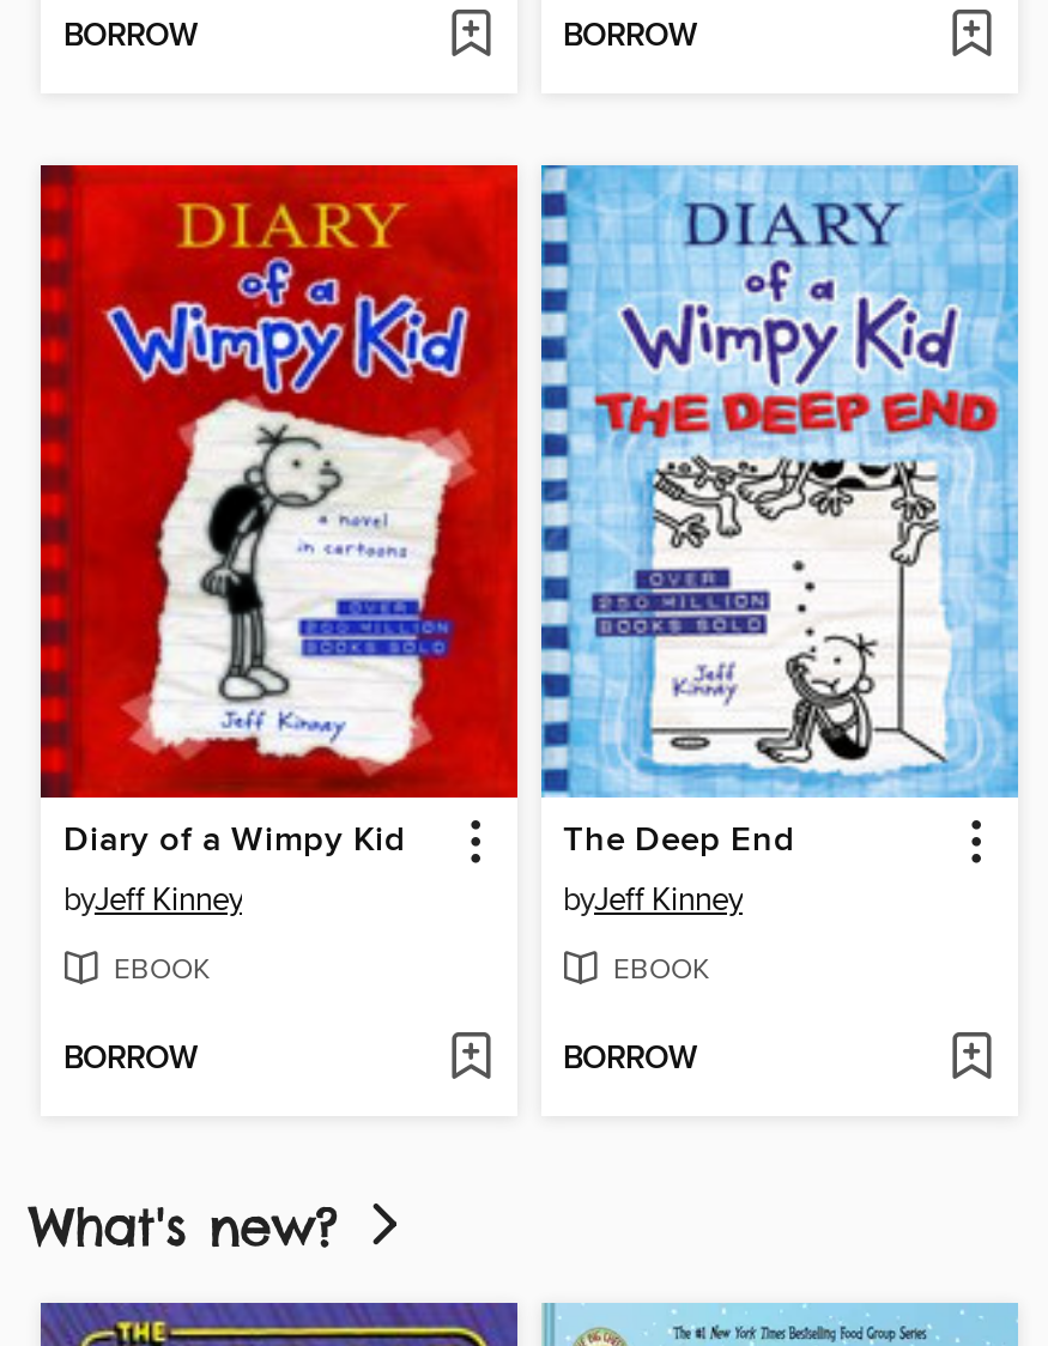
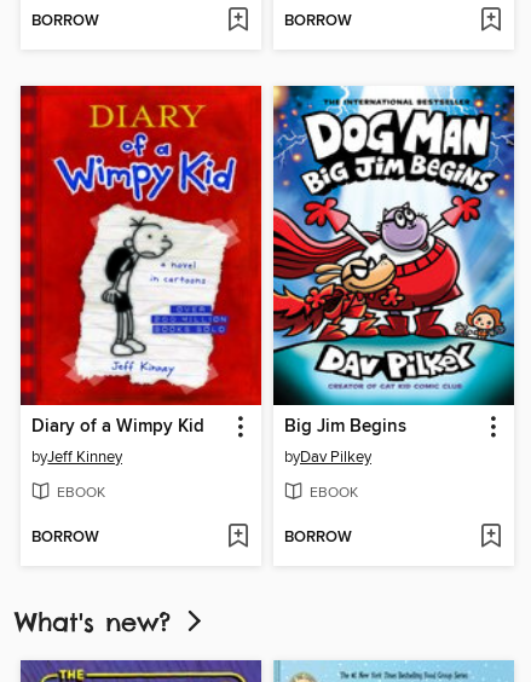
[539,163,1020,920] [image] | The Deep End | byJeff Kinney -> [272,85,515,467] [image] | Big Jim Begins | byDav Pilkey

